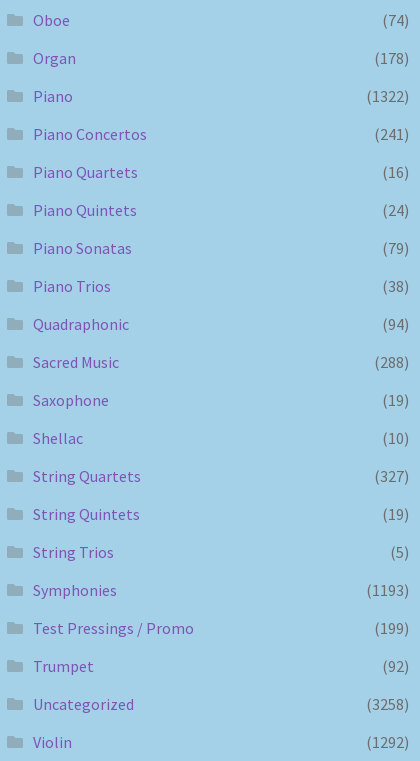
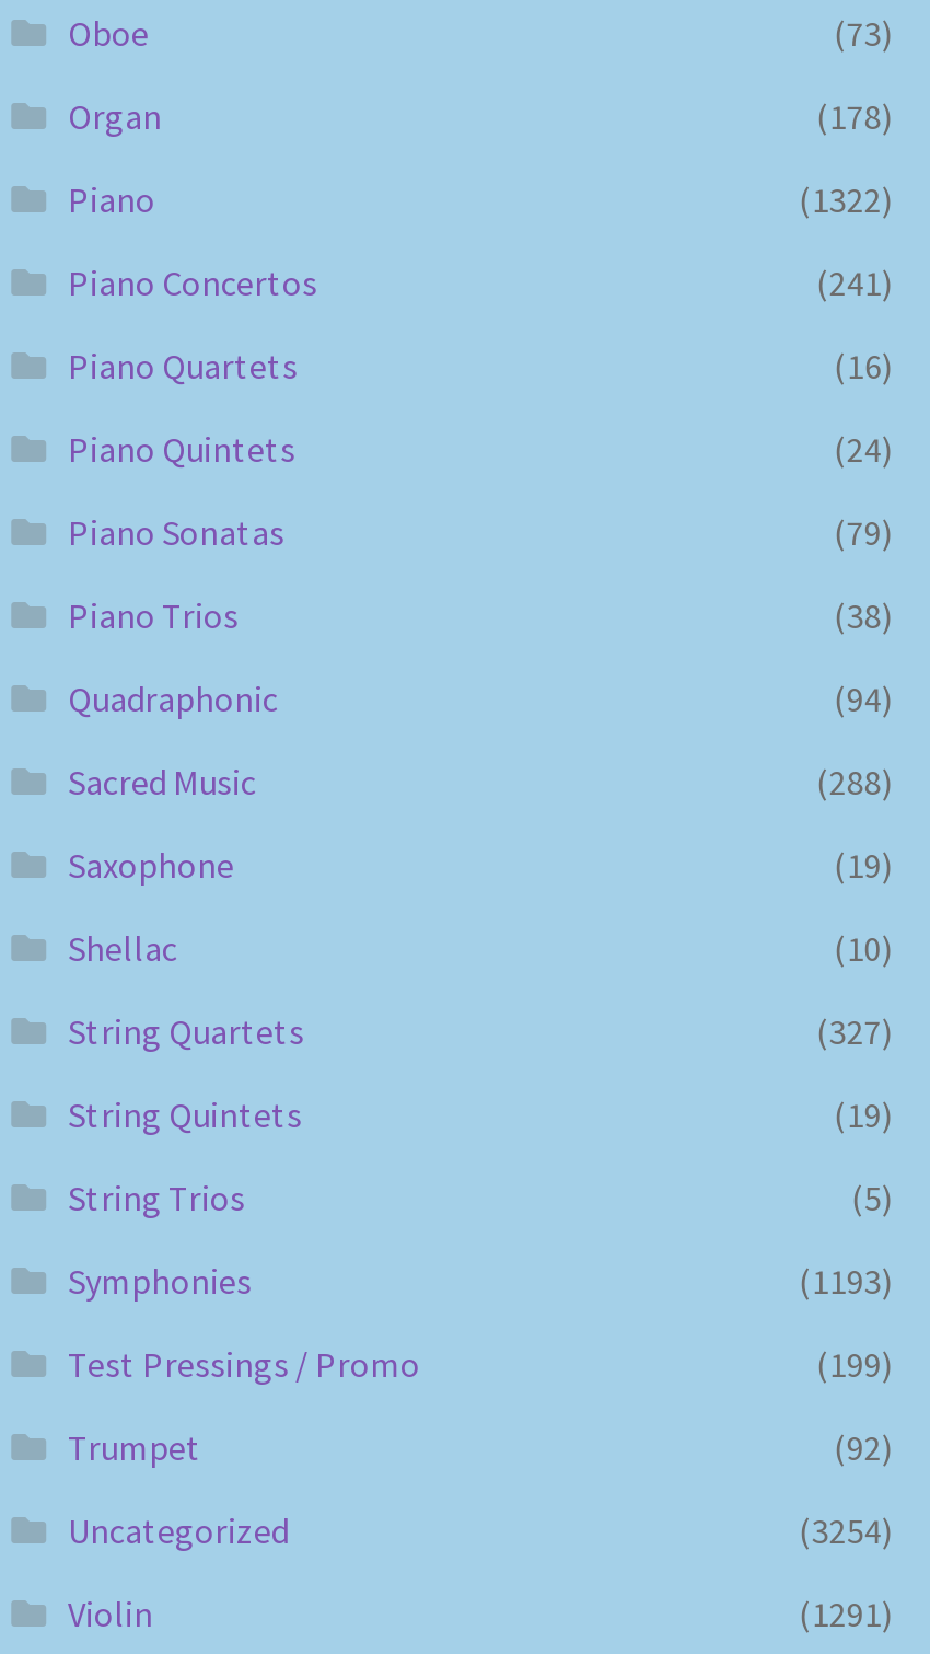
[382,10,409,30] (74) -> [833,10,893,54] (73)
[366,694,409,714] (3258) -> [798,1508,893,1552] (3254)
[366,732,409,752] (1292) -> [798,1591,893,1635] (1291)

